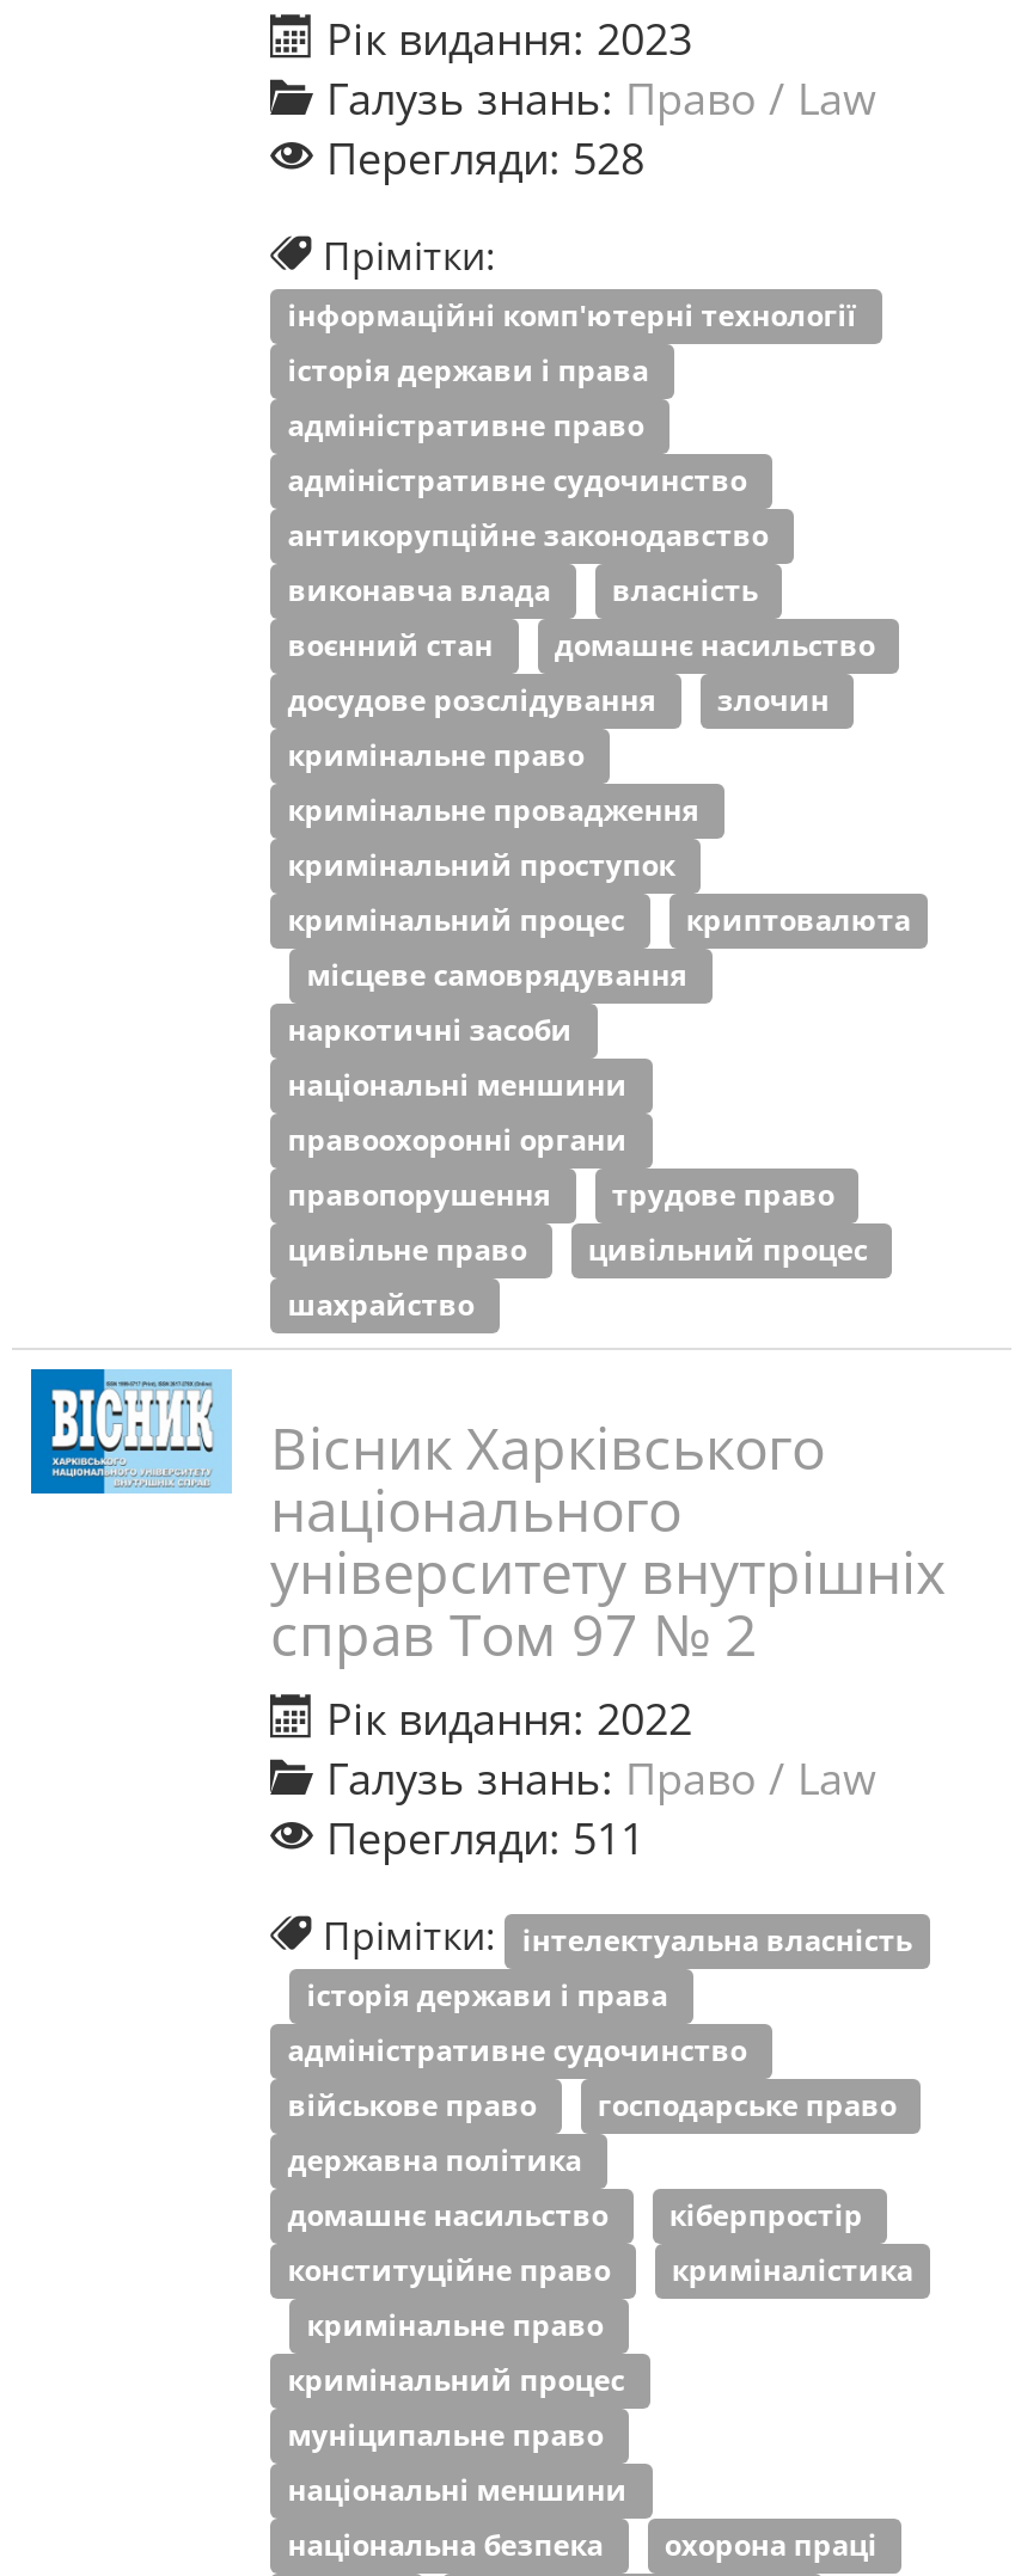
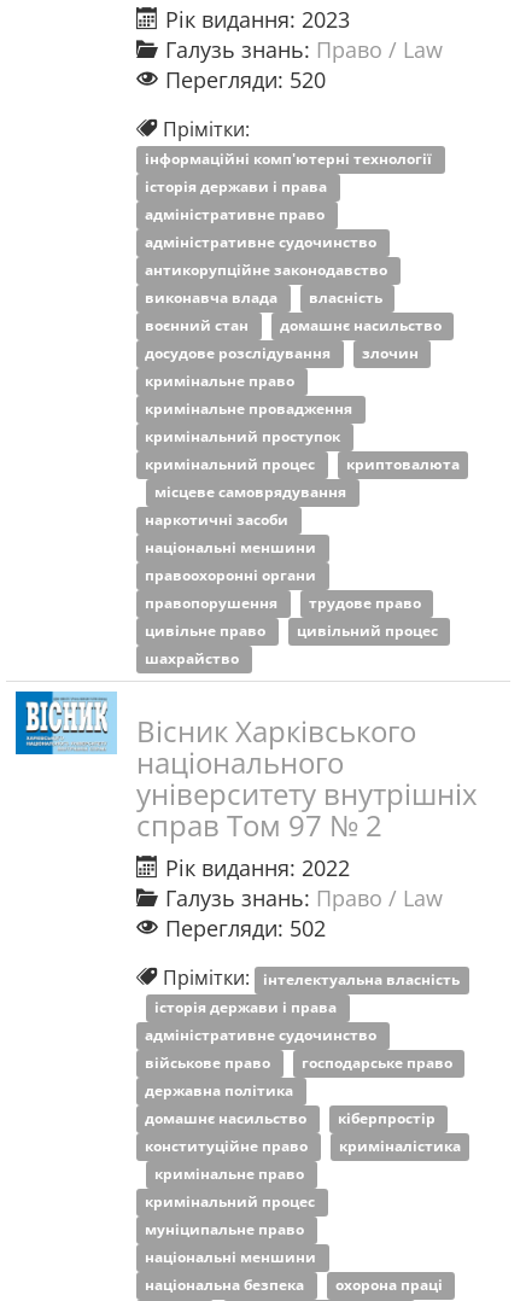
[314,129,644,186] Перегляди: 528 -> [159,65,325,94] Перегляди: 520
[314,1809,644,1866] Перегляди: 511 -> [159,914,325,943] Перегляди: 502

